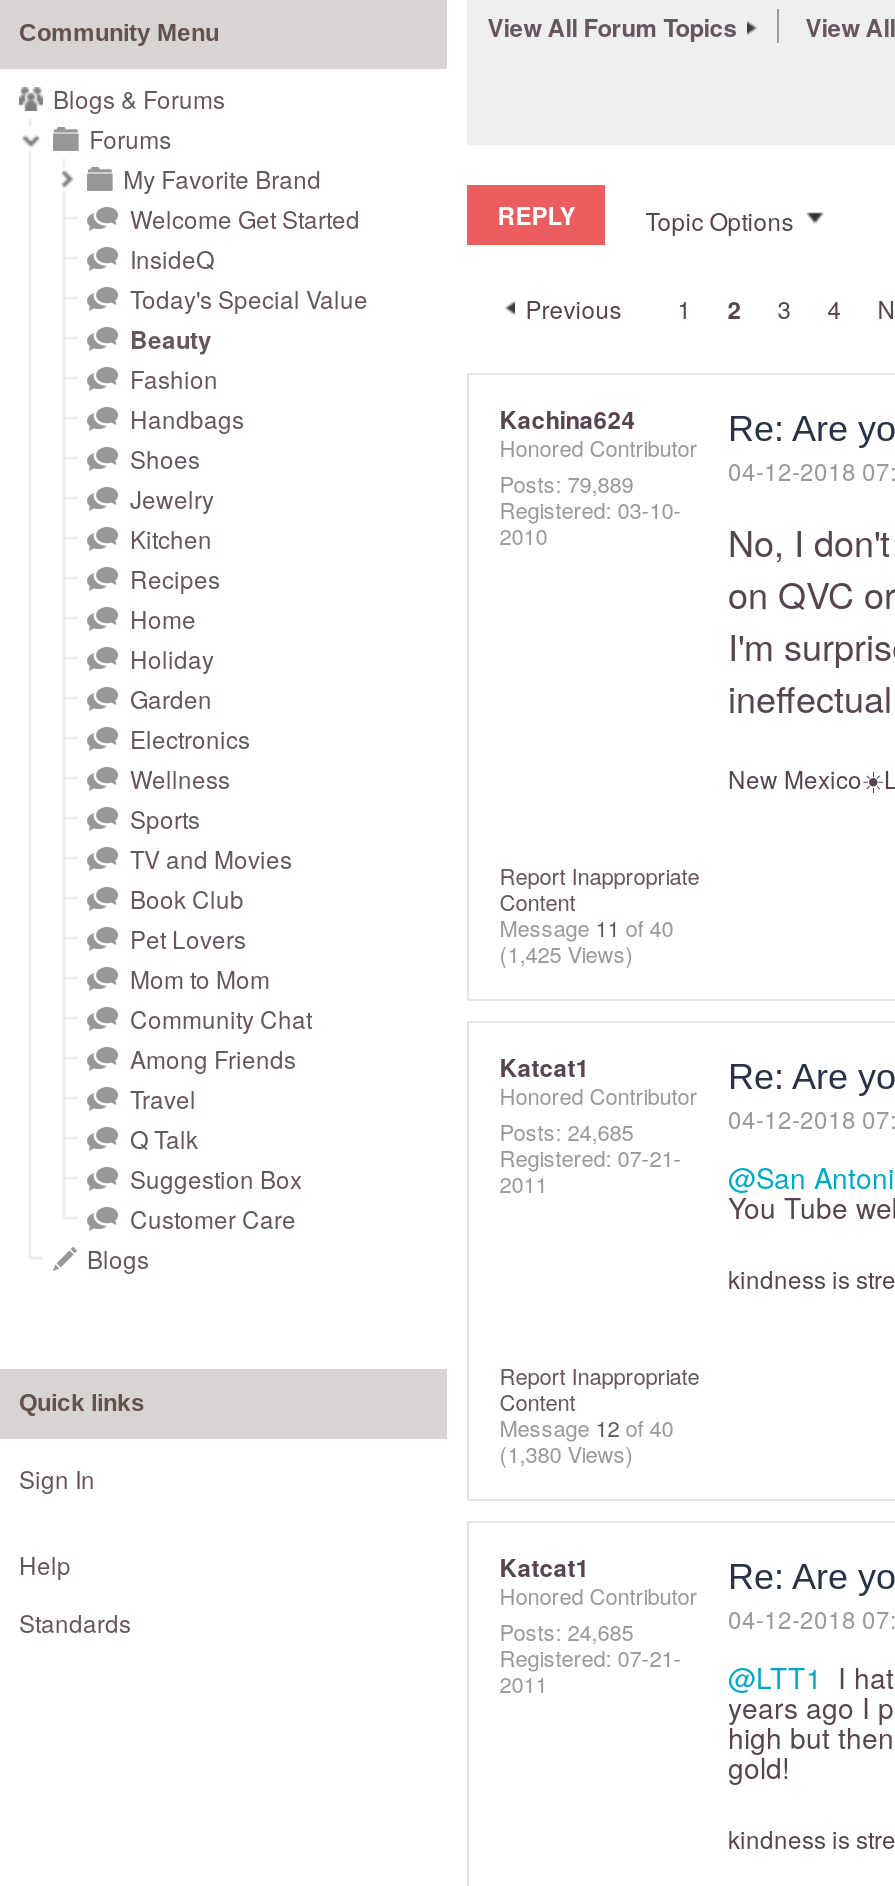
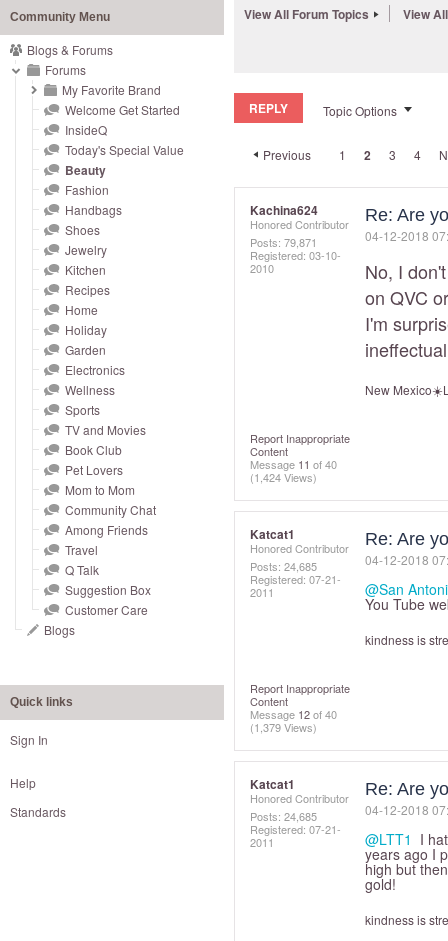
[499,467,633,499] Posts: 79,889 -> [250,234,317,250] Posts: 79,871
[499,937,633,969] (1,425 Views) -> [250,469,317,485] (1,424 Views)
[499,1437,633,1469] (1,380 Views) -> [250,719,317,735] (1,379 Views)

